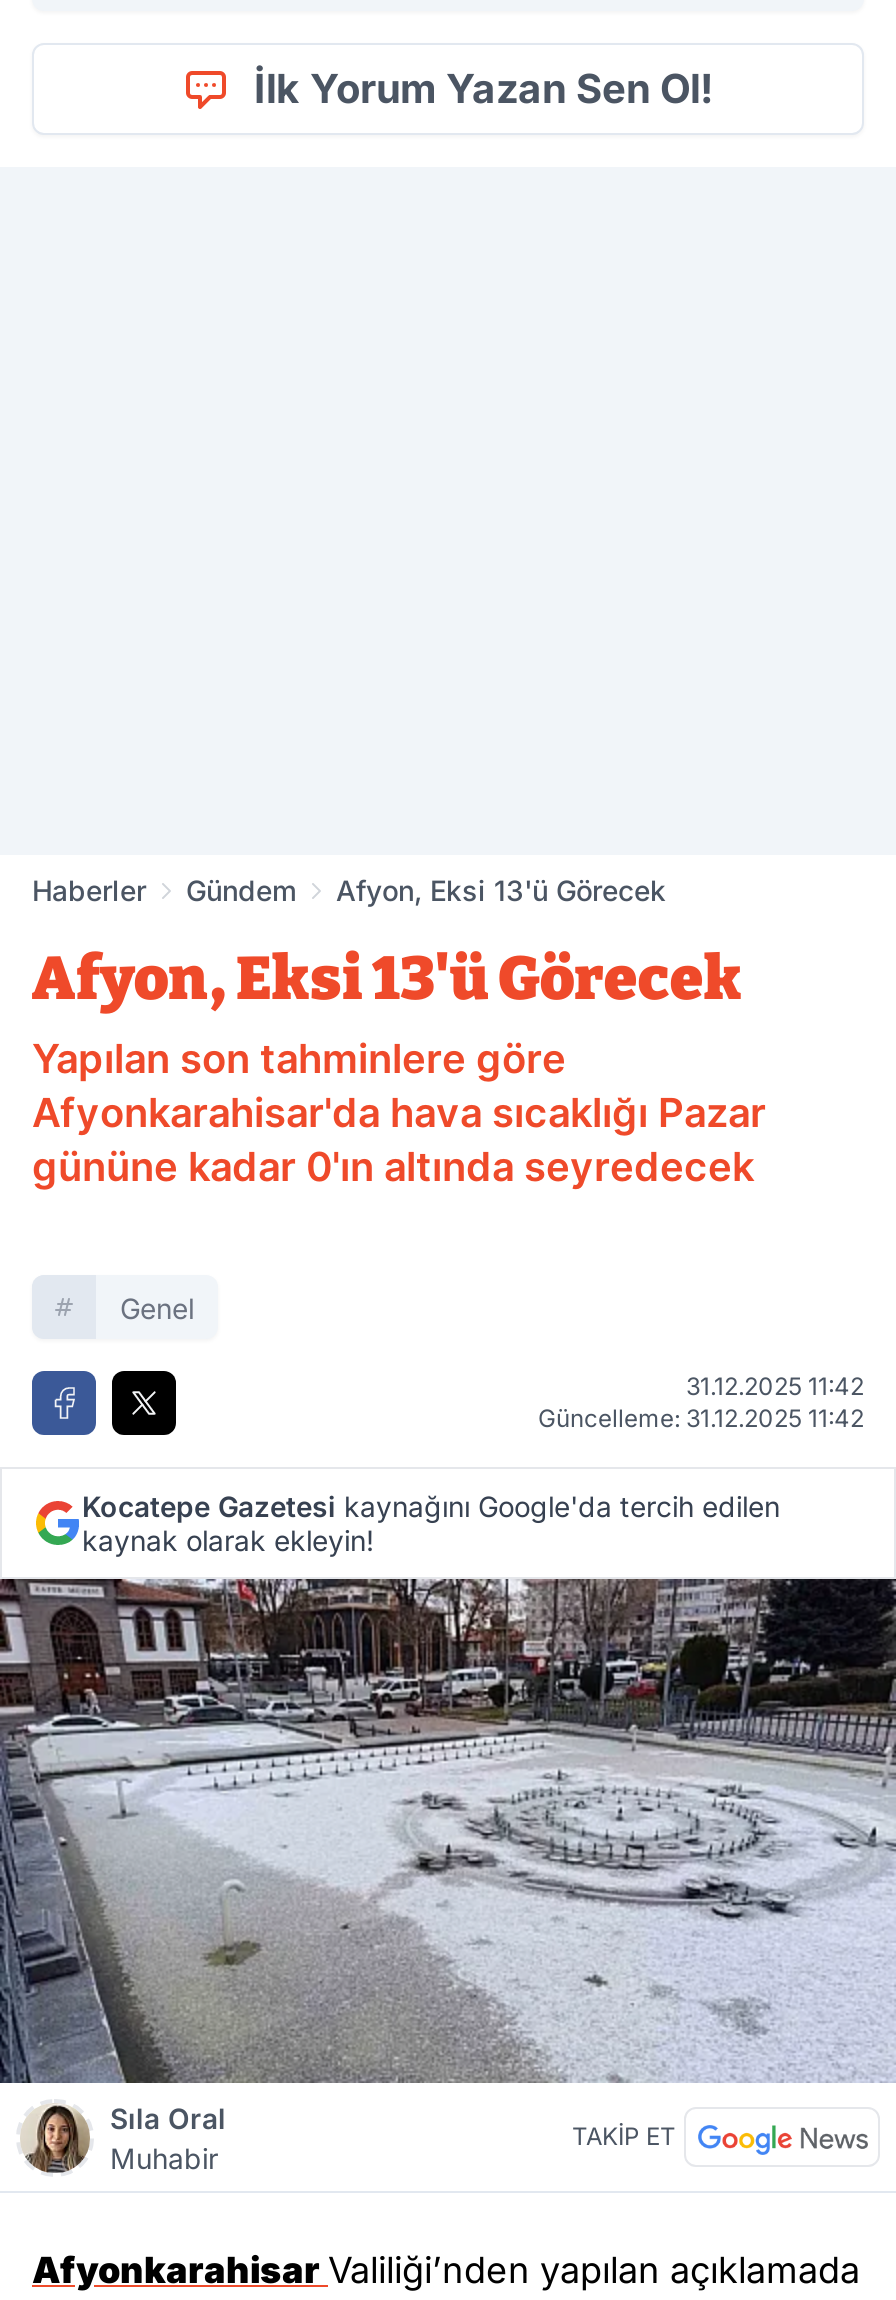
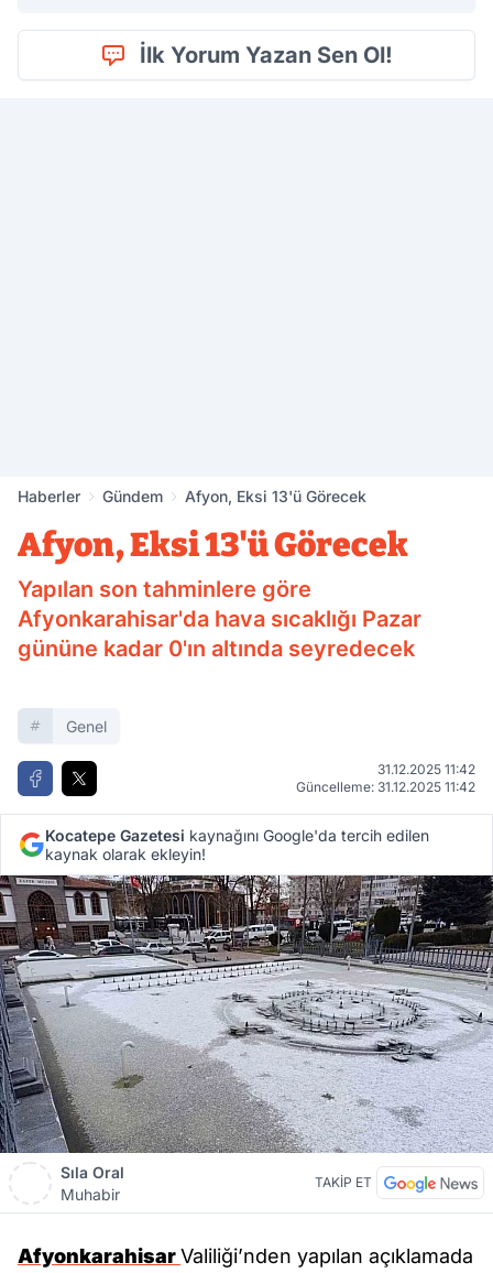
[20,2103,92,2175] [image] -> none

